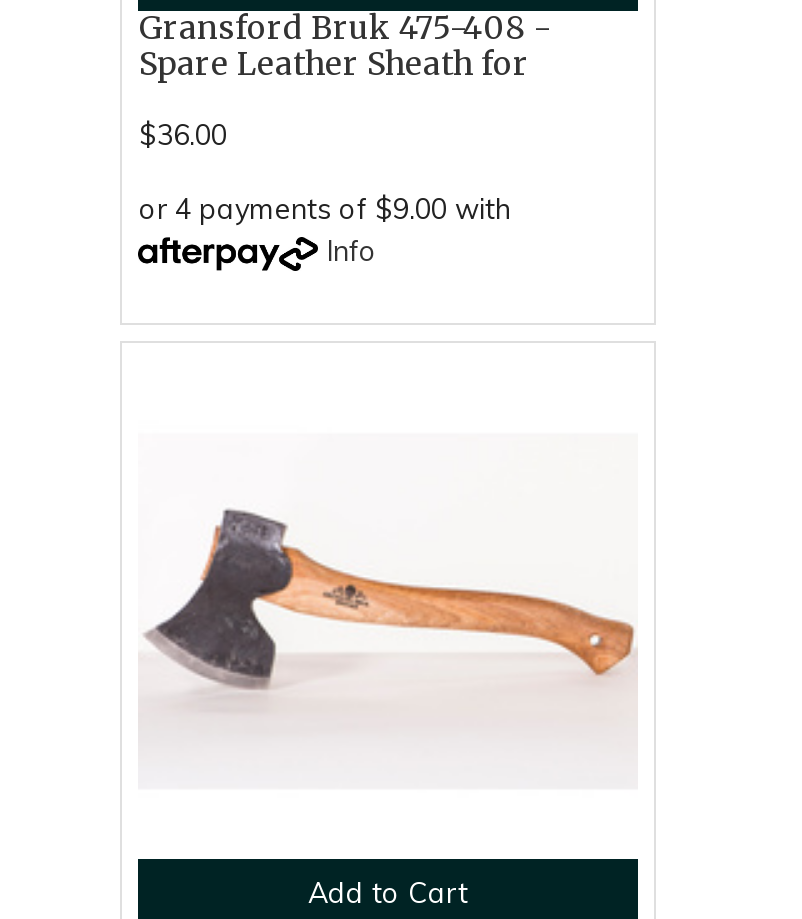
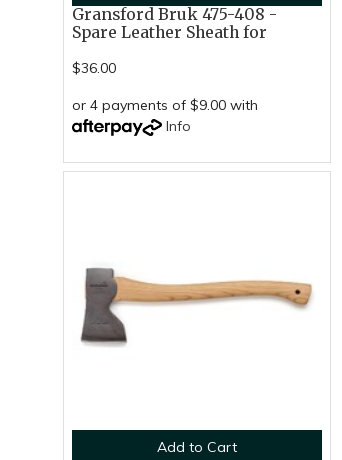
[144,507,636,721] [image] -> [76,255,320,360] [image]

